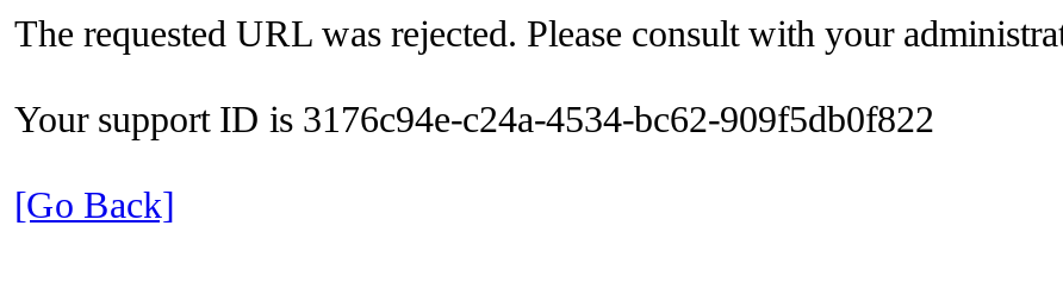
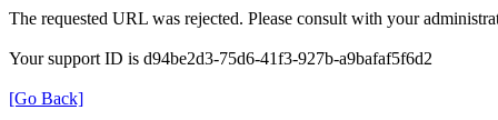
[14,99,934,139] Your support ID is 3176c94e-c24a-4534-bc62-909f5db0f822 -> [9,49,432,68] Your support ID is d94be2d3-75d6-41f3-927b-a9bafaf5f6d2

